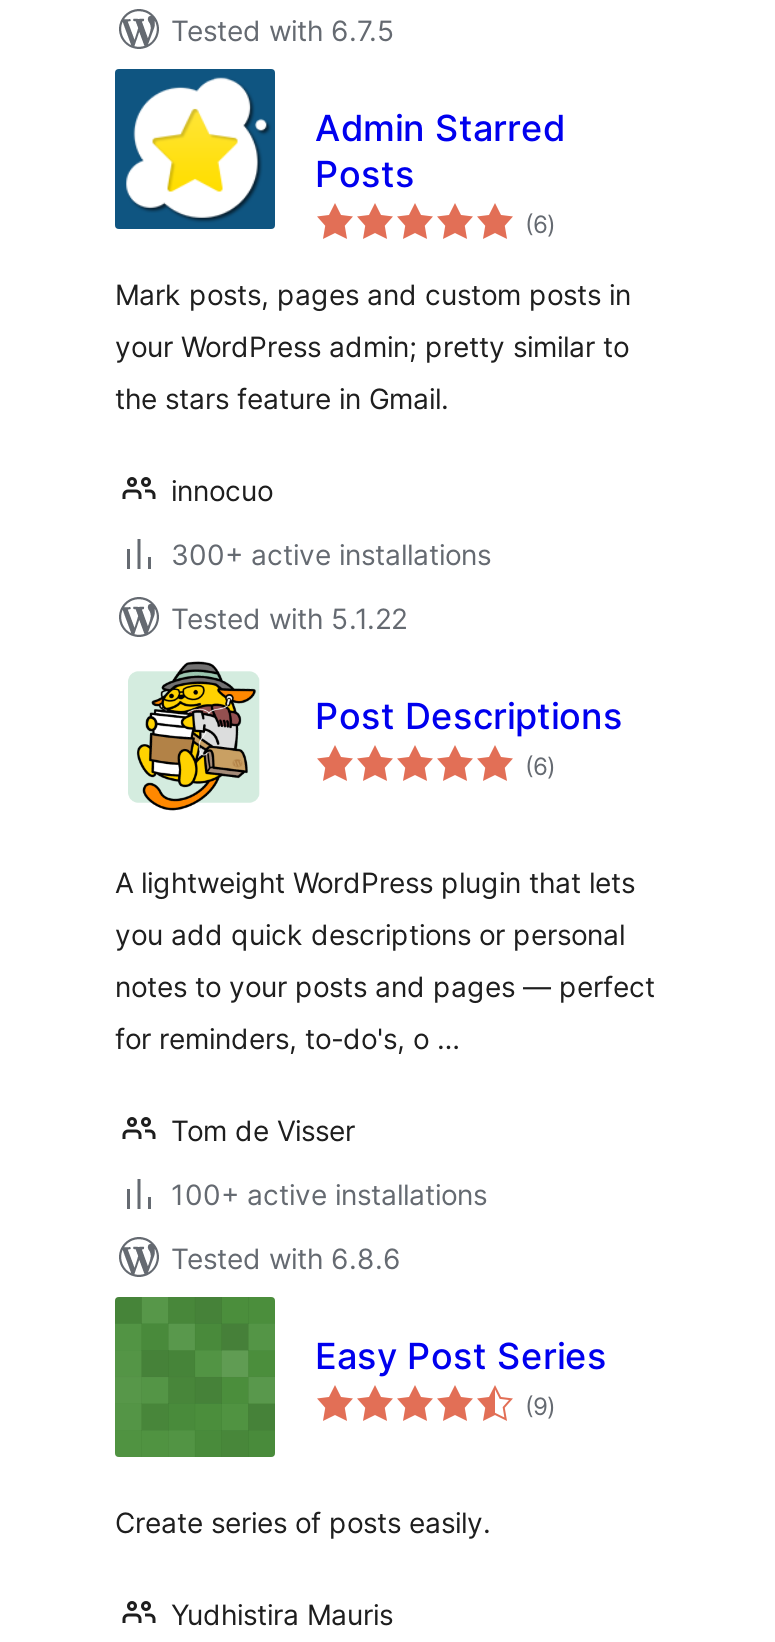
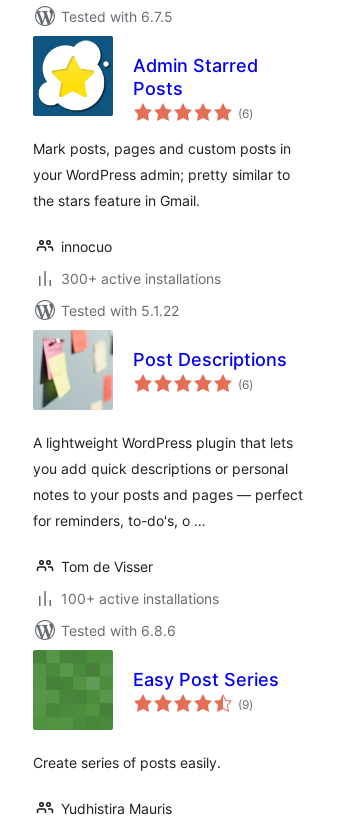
[115,657,275,817] [image] -> [32,329,114,411] [image]

